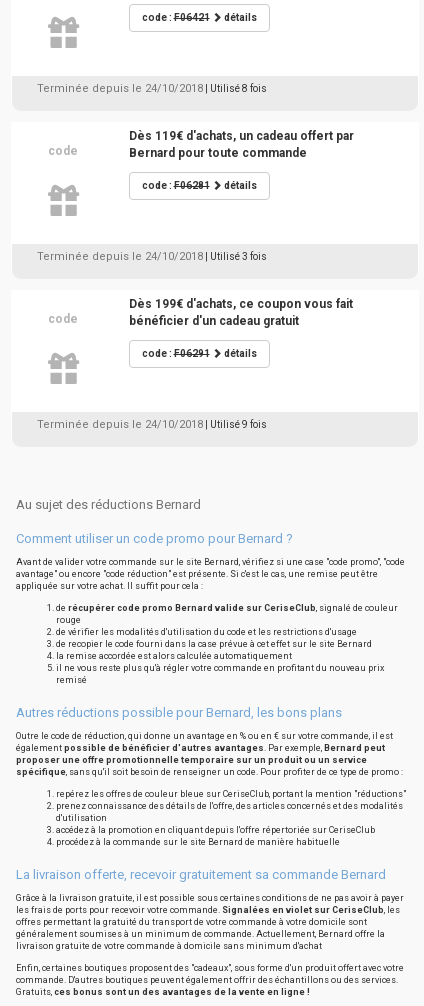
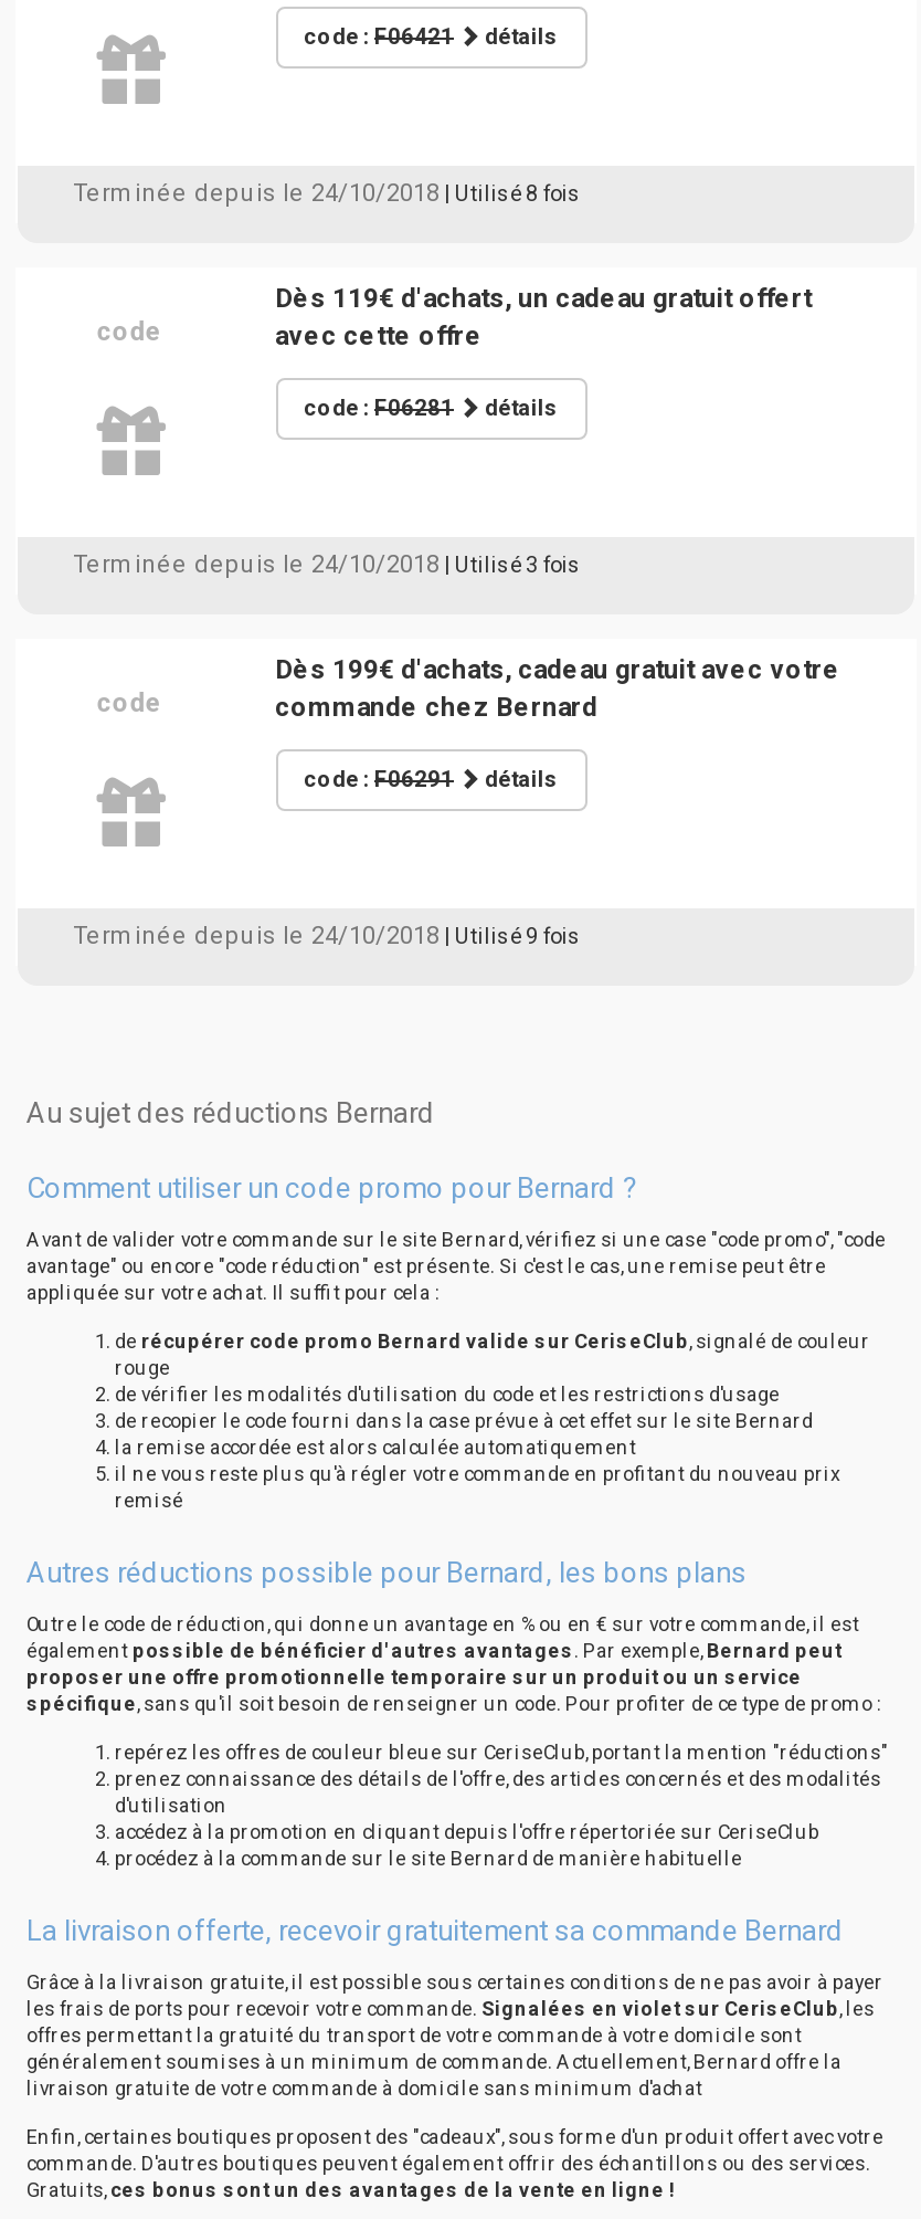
[128,129,353,160] Dès 119€ d'achats, un cadeau offert par | Bernard pour toute commande -> [275,283,812,351] Dès 119€ d'achats, un cadeau gratuit offert | avec cette offre
[128,297,352,328] Dès 199€ d'achats, ce coupon vous fait | bénéficier d'un cadeau gratuit -> [275,654,840,723] Dès 199€ d'achats, cadeau gratuit avec votre | commande chez Bernard

